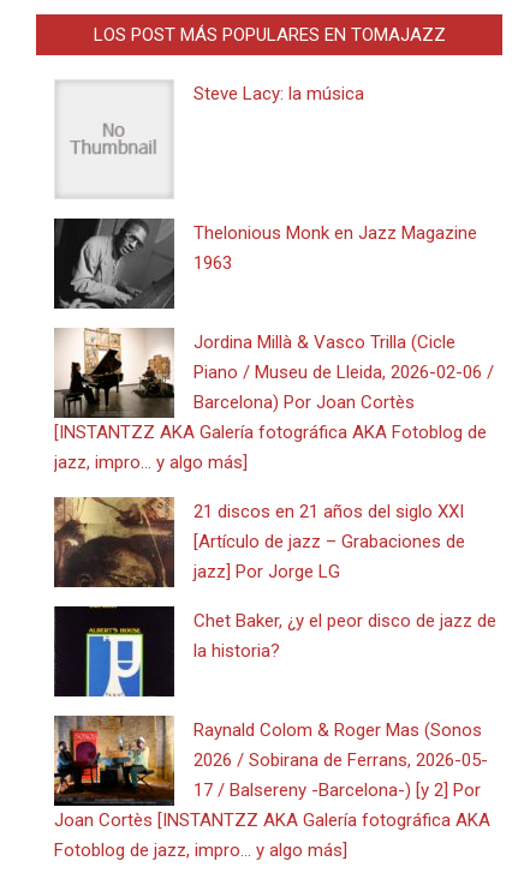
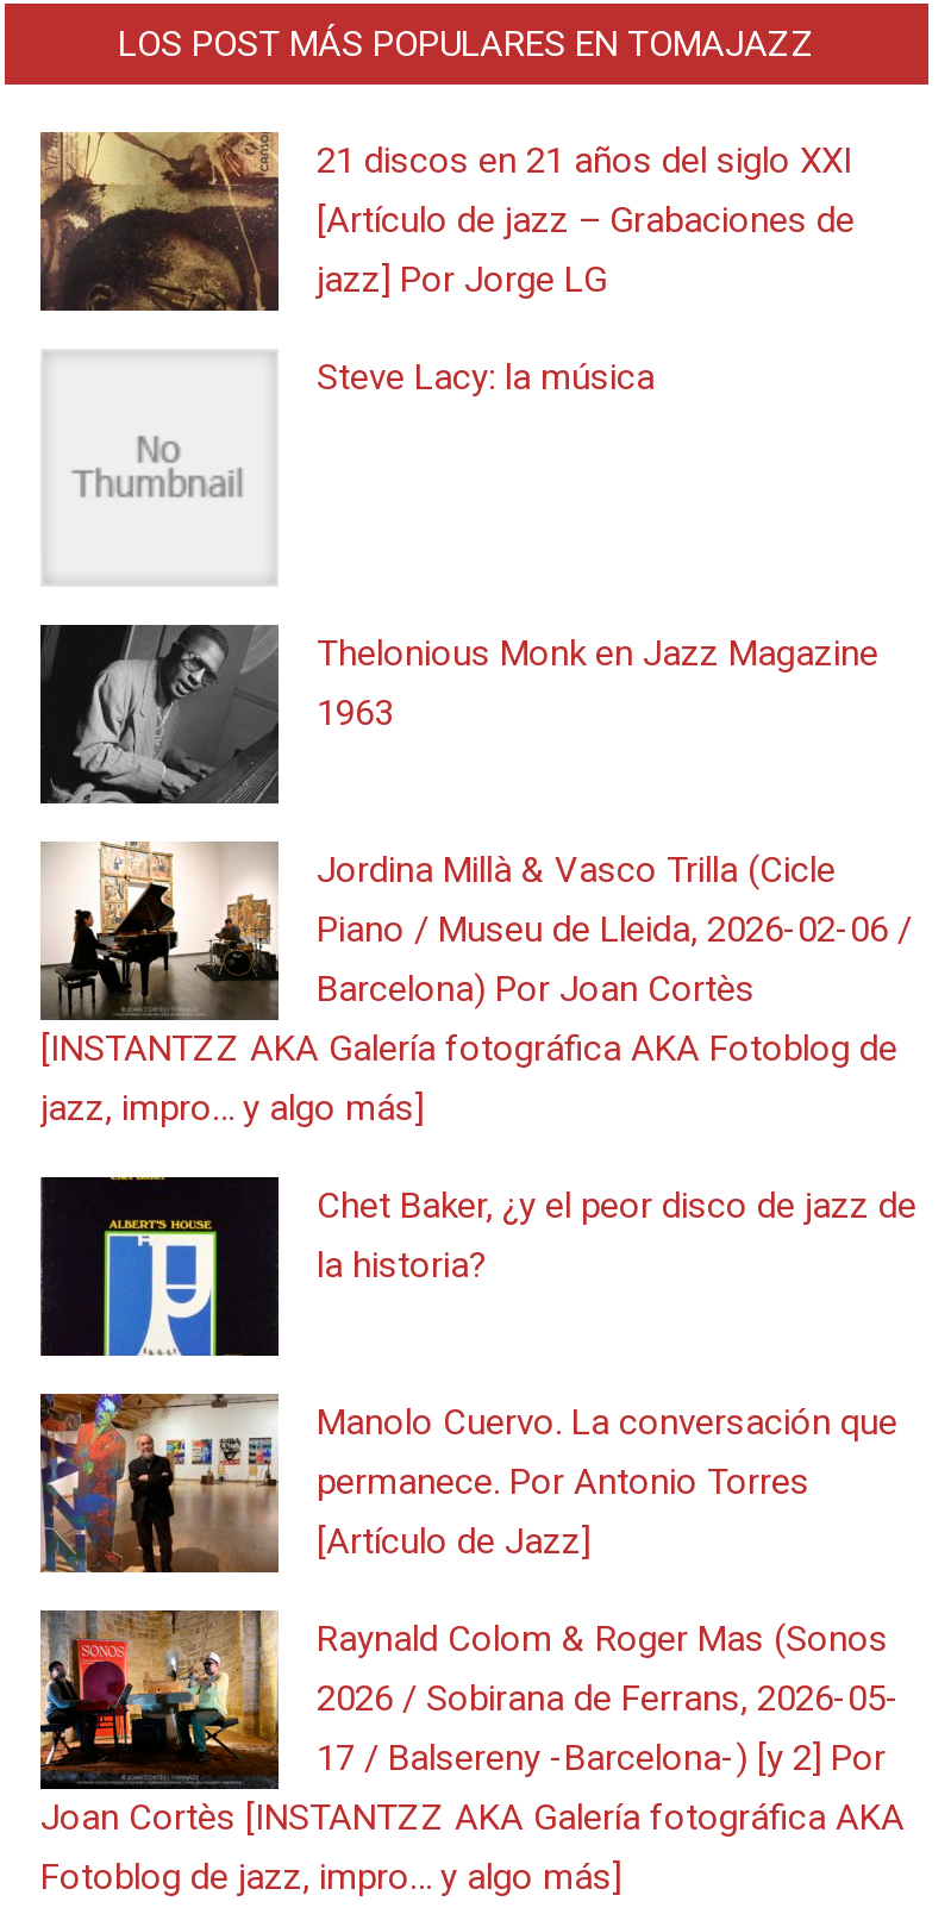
moved [53,496,465,588] -> [38,130,855,313]: [image] | 21 discos en 21 años del siglo XXI | [Artículo de jazz – Grabaciones de | jazz] Por Jorge LG
none -> [40,1394,897,1575] [image] | Manolo Cuervo. La conversación que | permanece. Por Antonio Torres | [Artículo de Jazz]

